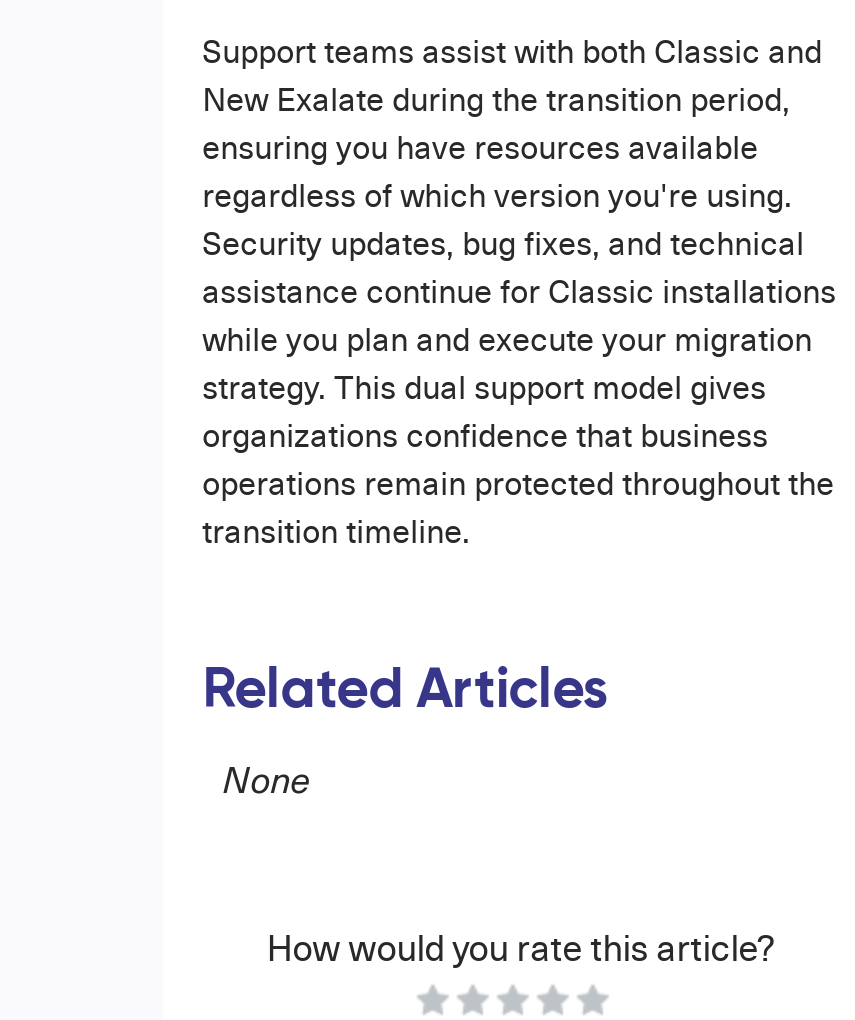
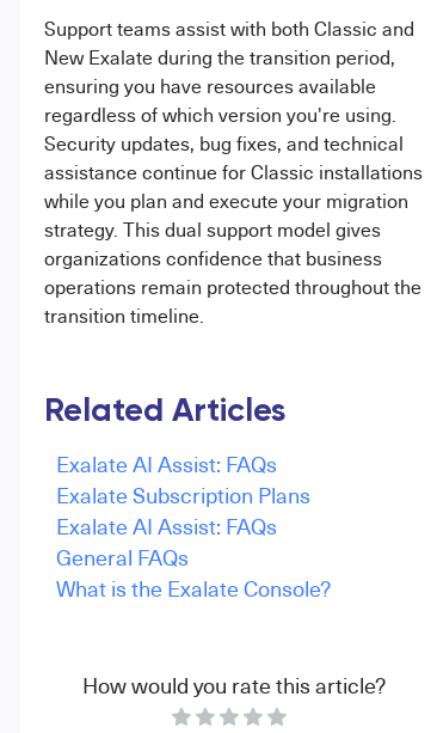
[222,765,310,803] None -> [56,448,330,603] Exalate AI Assist: FAQs | Exalate Subscription Plans | Exalate AI Assist: FAQs | General FAQs | What is the Exalate Console?

